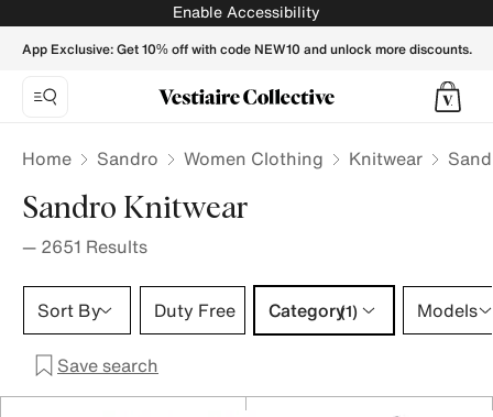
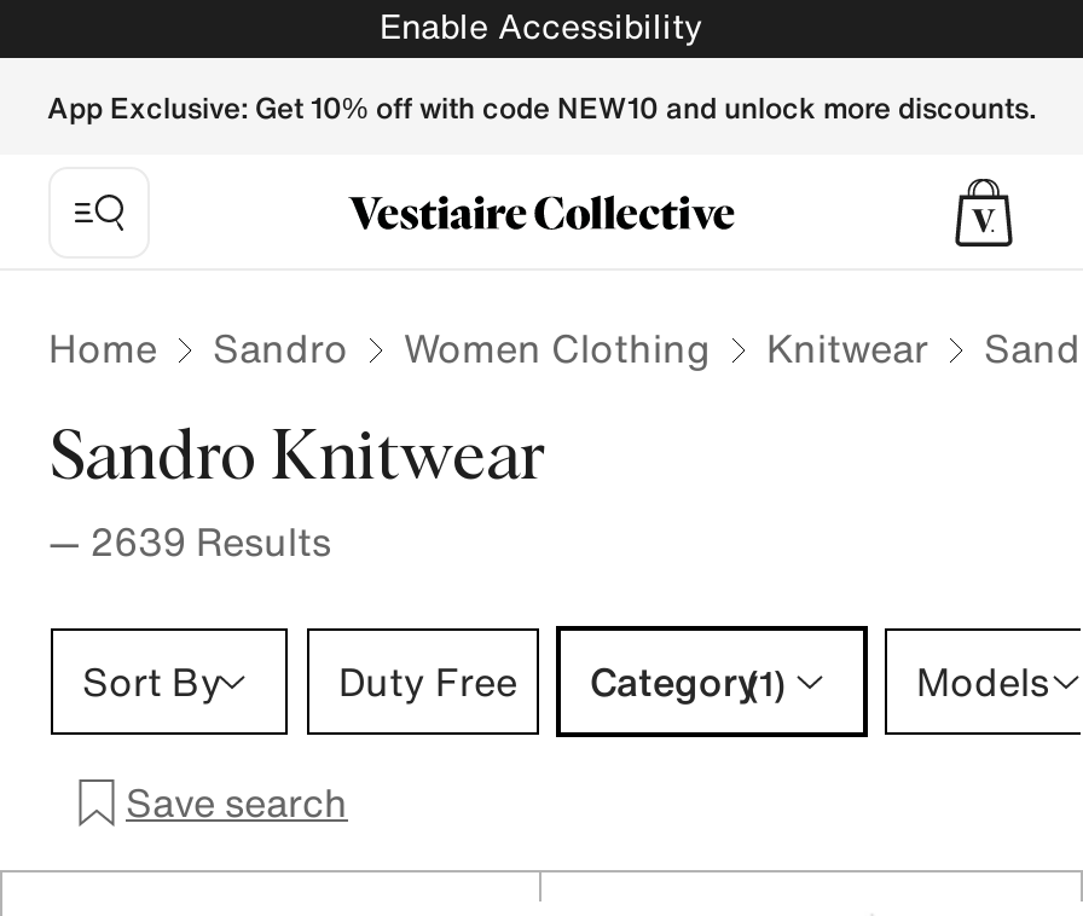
[22,233,147,260] — 2651 Results -> [48,512,331,570] — 2639 Results

